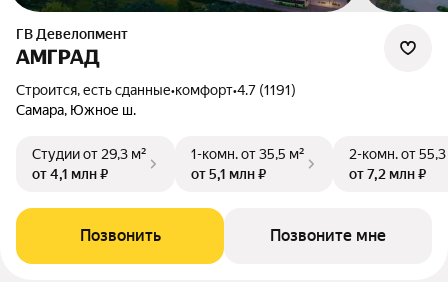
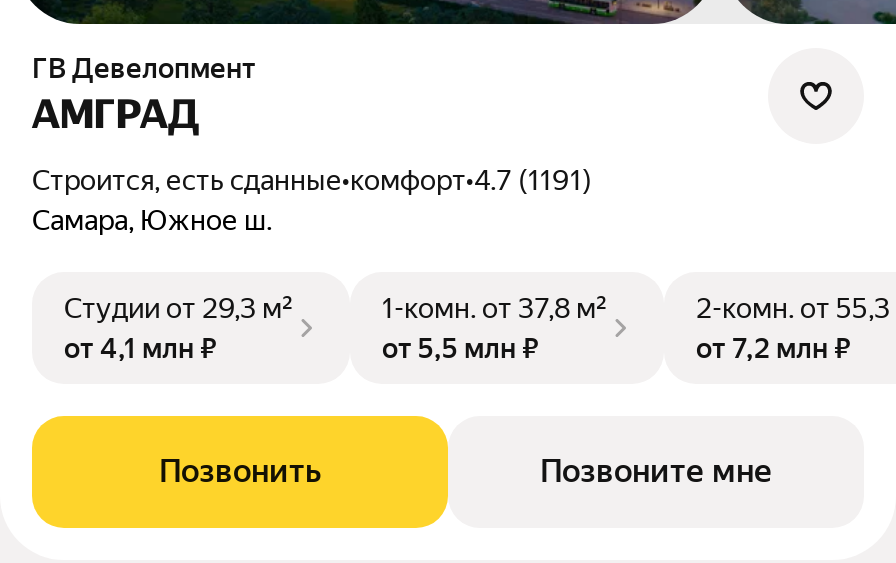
[191,146,305,162] 1-комн. от 35,5 м² -> [382,292,608,324] 1-комн. от 37,8 м²
[191,166,266,182] от 5,1 млн ₽ -> [382,332,538,364] от 5,5 млн ₽

